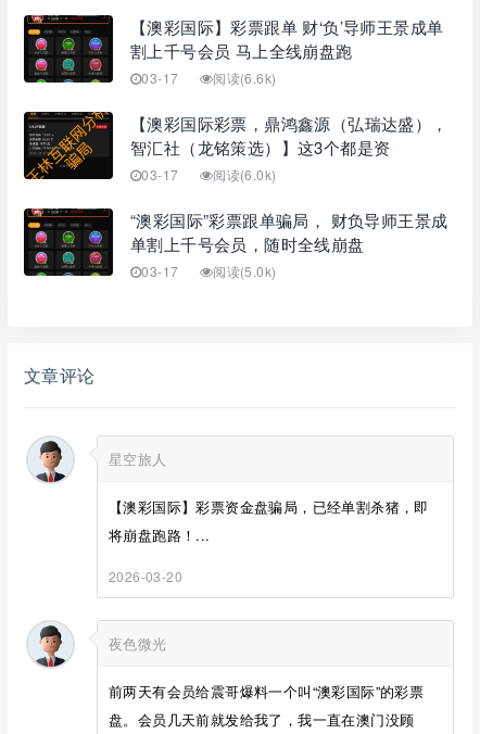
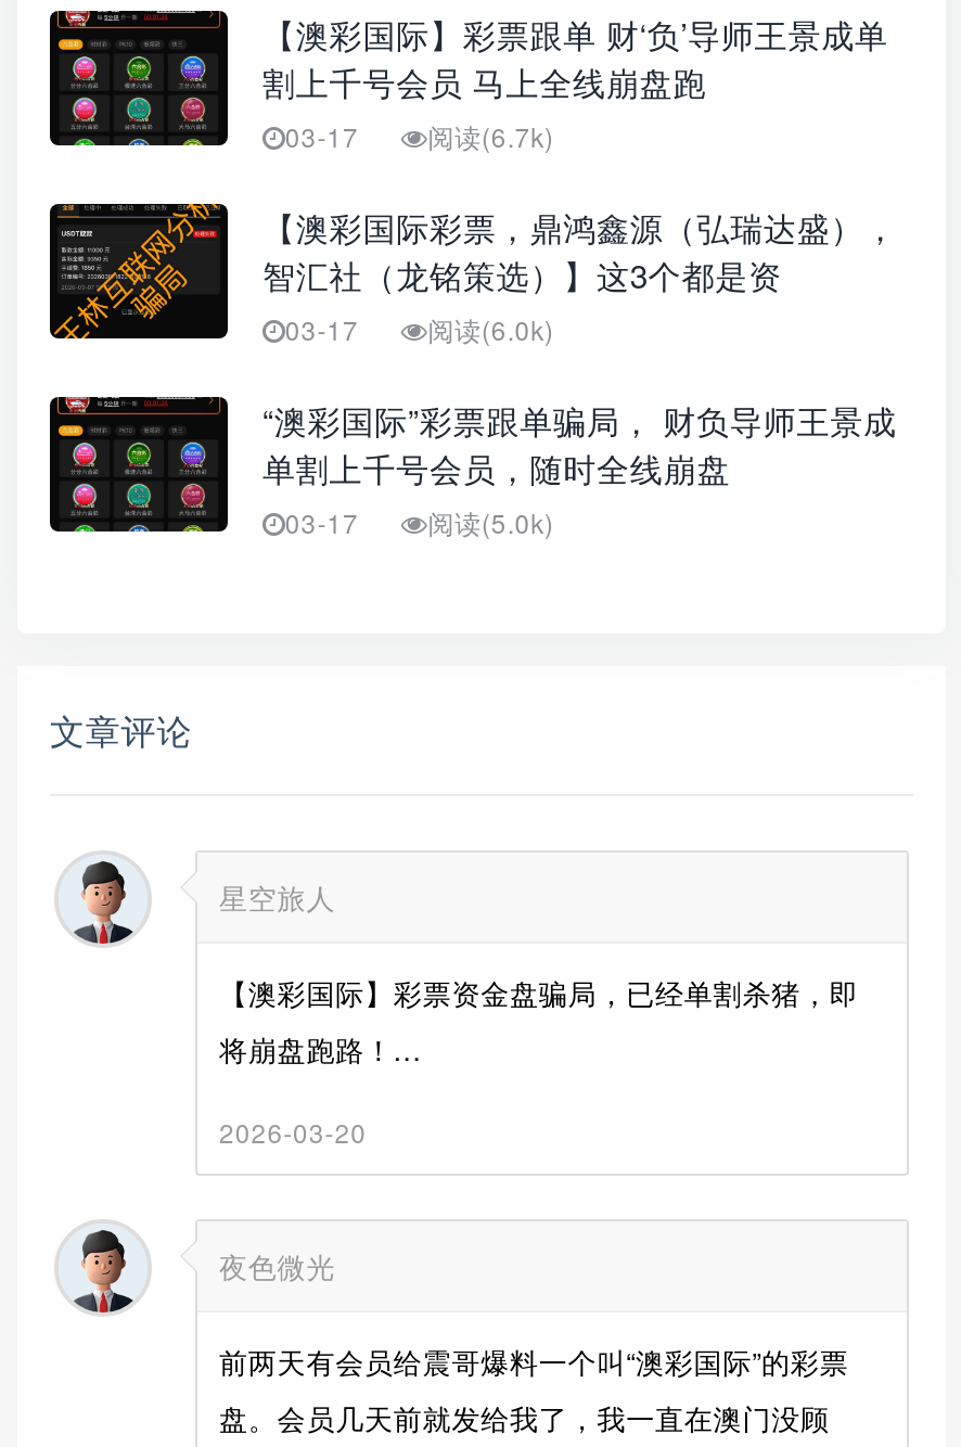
[142,68,276,87] 03-17 阅读(6.6k) -> [285,117,554,154] 03-17 阅读(6.7k)

